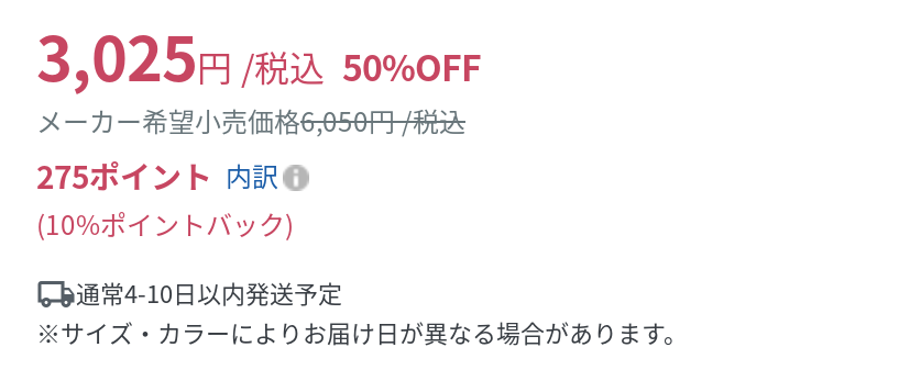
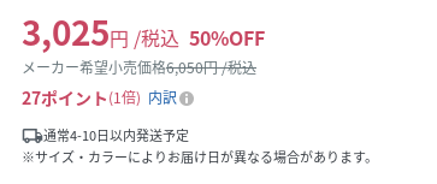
[36,153,285,243] 275ポイント 内訳 | 10%ポイントバック -> [22,85,177,109] 27ポイント 1倍 内訳

